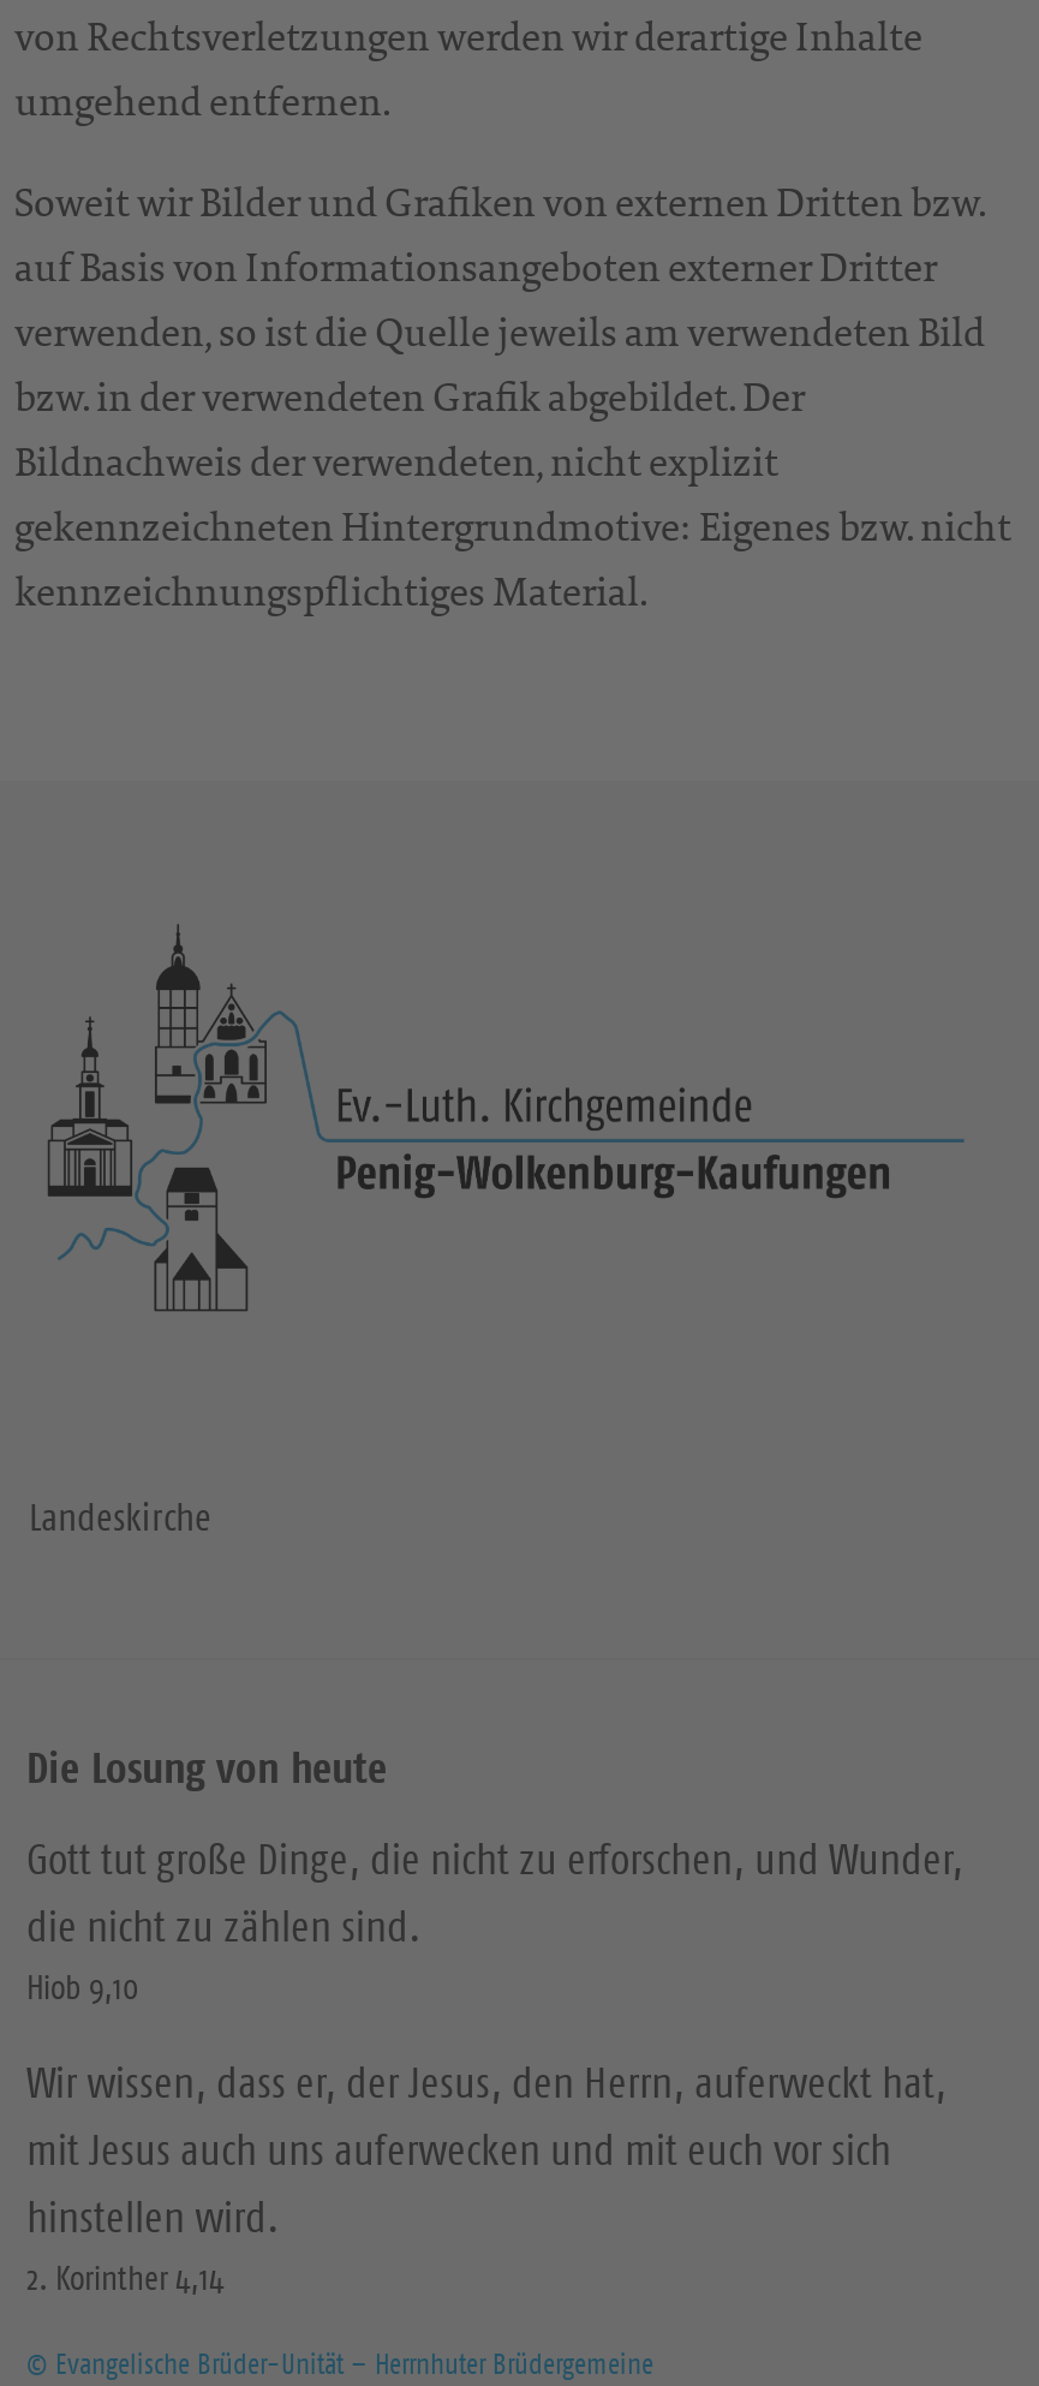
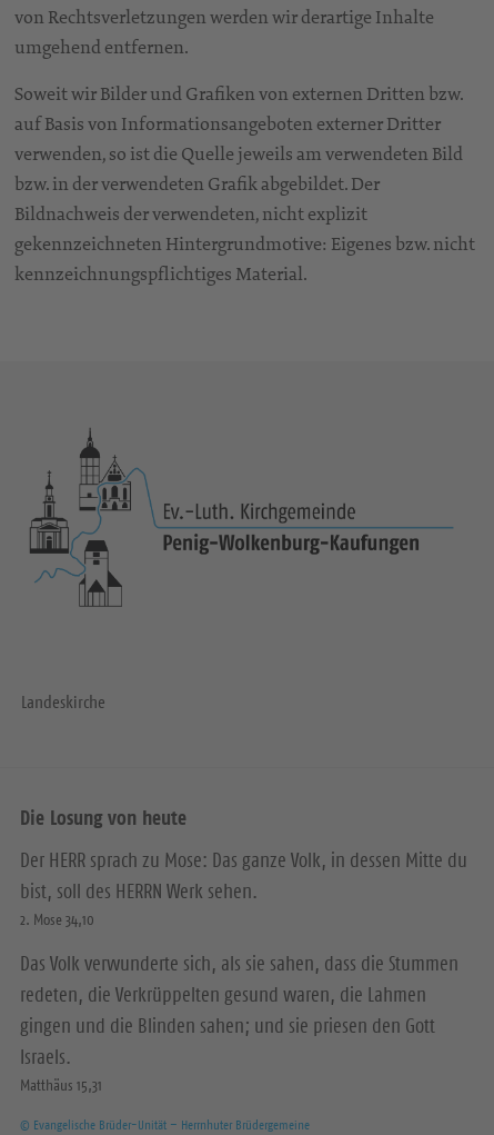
[26,1834,963,2009] Gott tut große Dinge, die nicht zu erforschen, und Wunder, | die nicht zu zählen sind. | Hiob 9,10 -> [20,848,467,929] Der HERR sprach zu Mose: Das ganze Volk, in dessen Mitte du | bist, soll des HERRN Werk sehen. | 2. Mose 34,10
[26,2057,947,2300] Wir wissen, dass er, der Jesus, den Herrn, auferweckt hat, | mit Jesus auch uns auferwecken und mit euch vor sich | hinstellen wird. | 2. Korinther 4,14 -> [20,952,458,1095] Das Volk verwunderte sich, als sie sahen, dass die Stummen | redeten, die Verkrüppelten gesund waren, die Lahmen | gingen und die Blinden sahen; und sie priesen den Gott | Israels. | Matthäus 15,31

